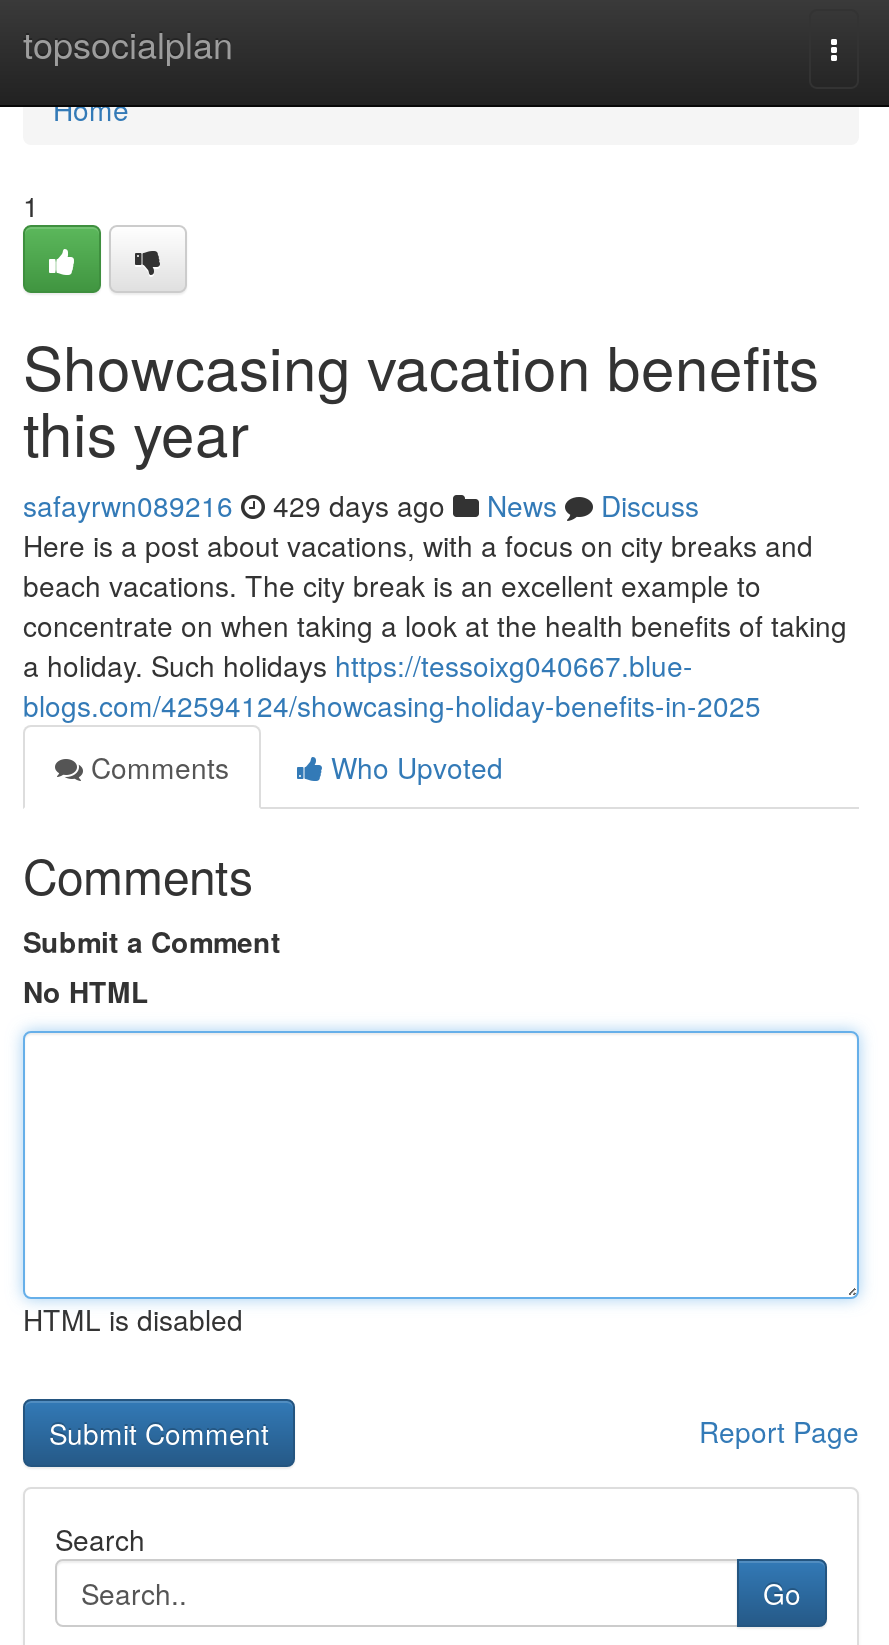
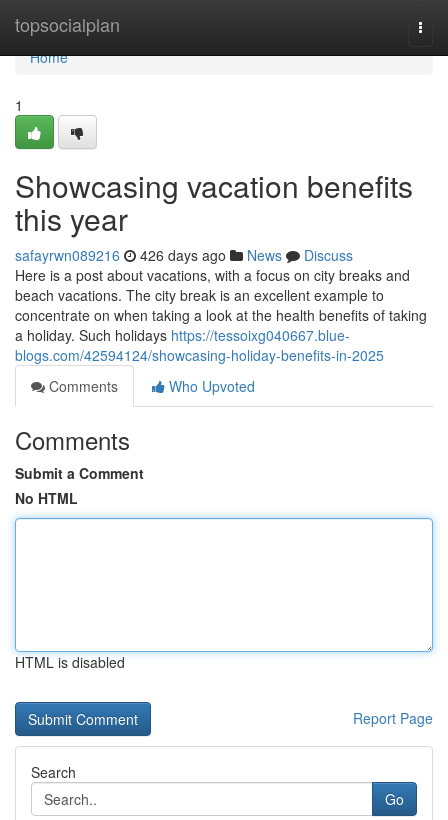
[23,485,699,525] safayrwn089216 429 days ago News Discuss -> [15,245,353,265] safayrwn089216 426 days ago News Discuss

